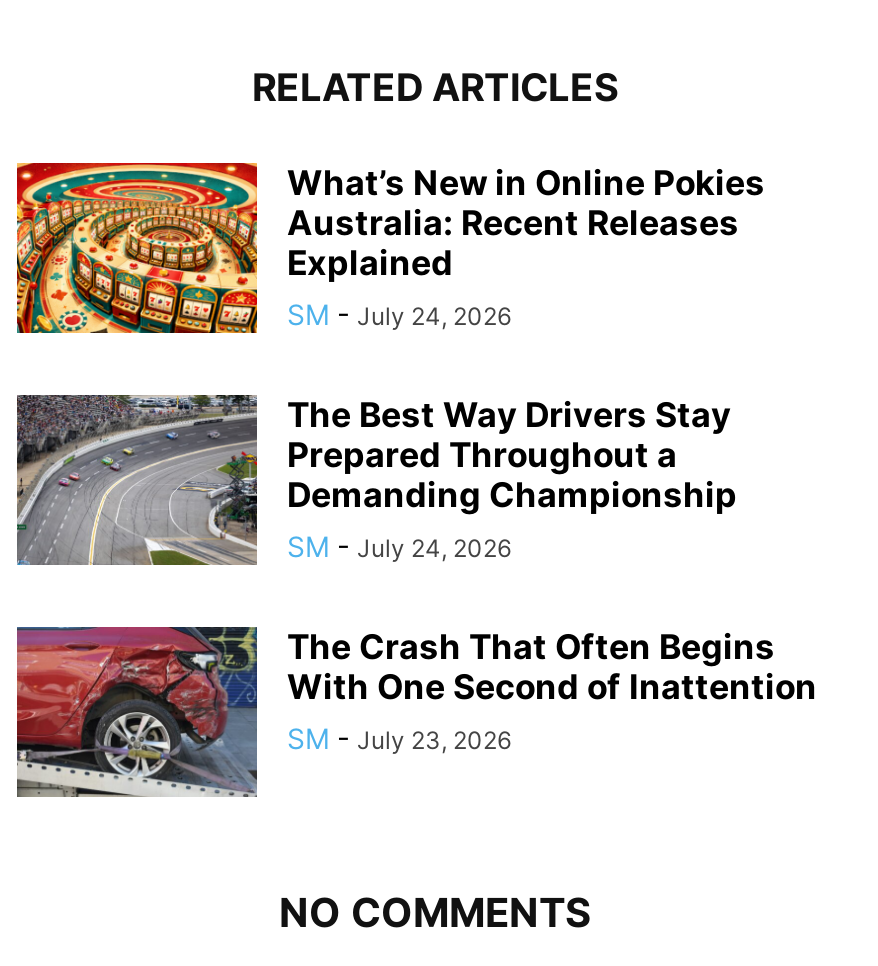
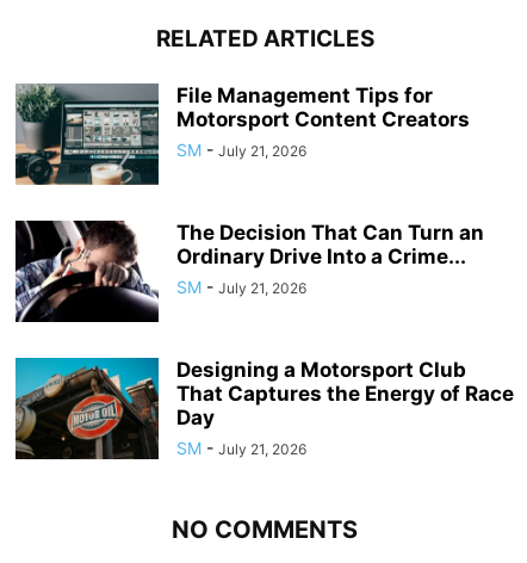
[15,161,765,335] [image] | What’s New in Online Pokies | Australia: Recent Releases | Explained | SM - July 24, 2026 -> [14,82,470,186] [image] | File Management Tips for | Motorsport Content Creators | SM - July 21, 2026
[15,393,737,567] [image] | The Best Way Drivers Stay | Prepared Throughout a | Demanding Championship | SM - July 24, 2026 -> [15,220,484,323] [image] | The Decision That Can Turn an | Ordinary Drive Into a Crime... | SM - July 21, 2026
[15,625,817,799] [image] | The Crash That Often Begins | With One Second of Inattention | SM - July 23, 2026 -> [14,357,514,460] [image] | Designing a Motorsport Club | That Captures the Energy of Race | Day | SM - July 21, 2026

